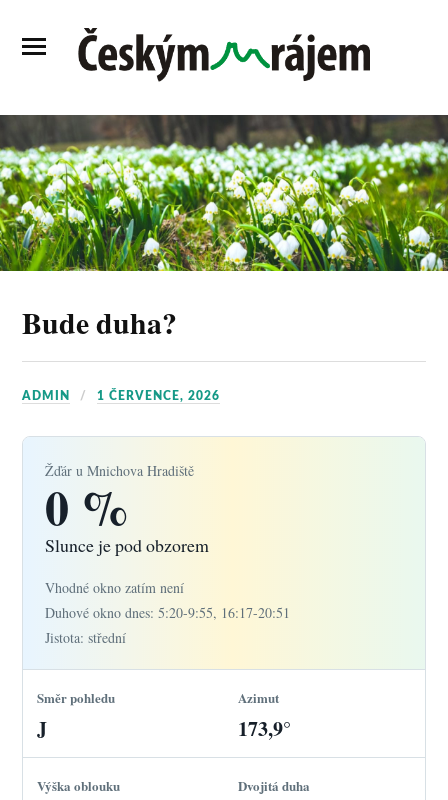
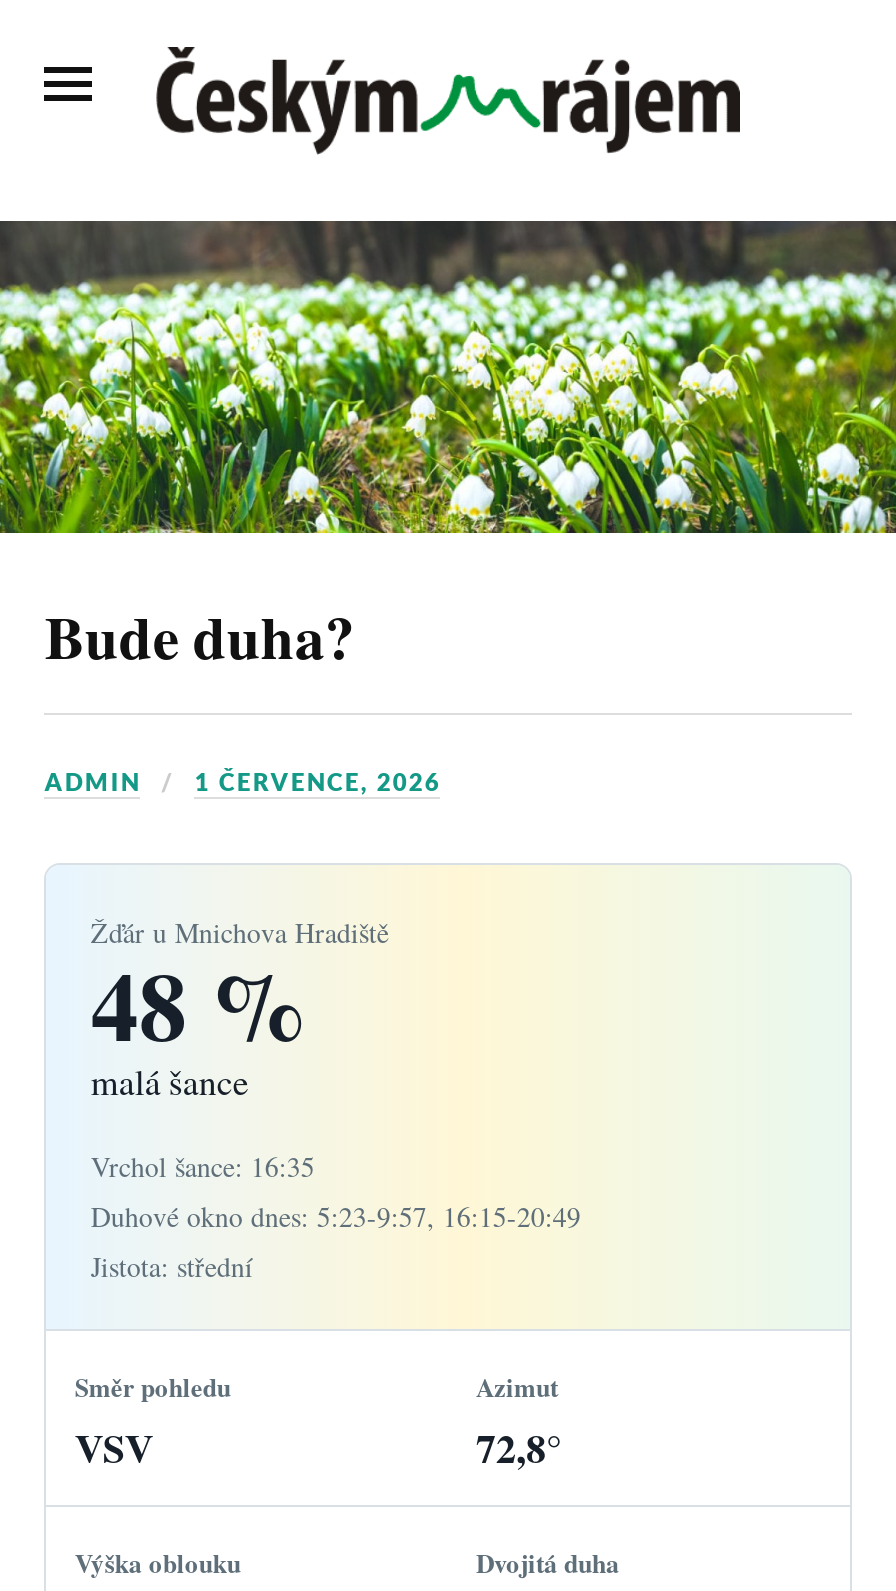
[45,471,209,557] 0% | Slunce je pod obzorem -> [91,934,307,1106] 48% | malá šance
[45,578,290,622] Vhodné okno zatím není | Duhové okno dnes: 5:20-9:55, 16:17-20:51 -> [91,1148,581,1236] Vrchol šance: 16:35 | Duhové okno dnes: 5:23-9:57, 16:15-20:49
[37,714,47,743] J -> [75,1420,153,1478] VSV
[238,714,291,743] 173,9° -> [476,1420,562,1478] 72,8°

